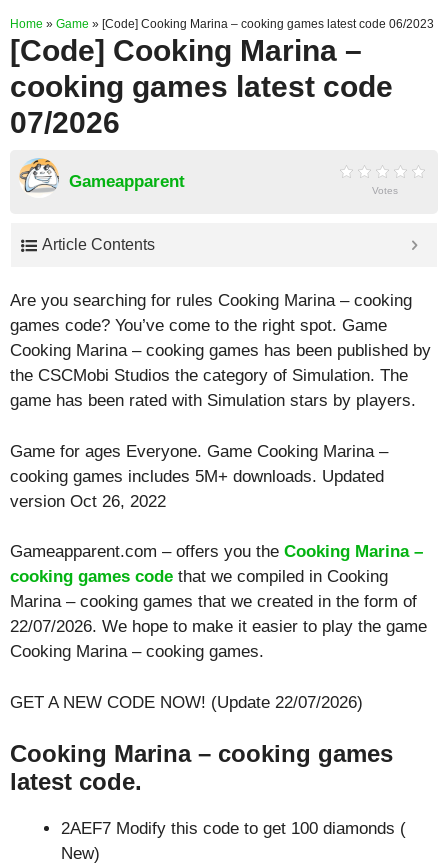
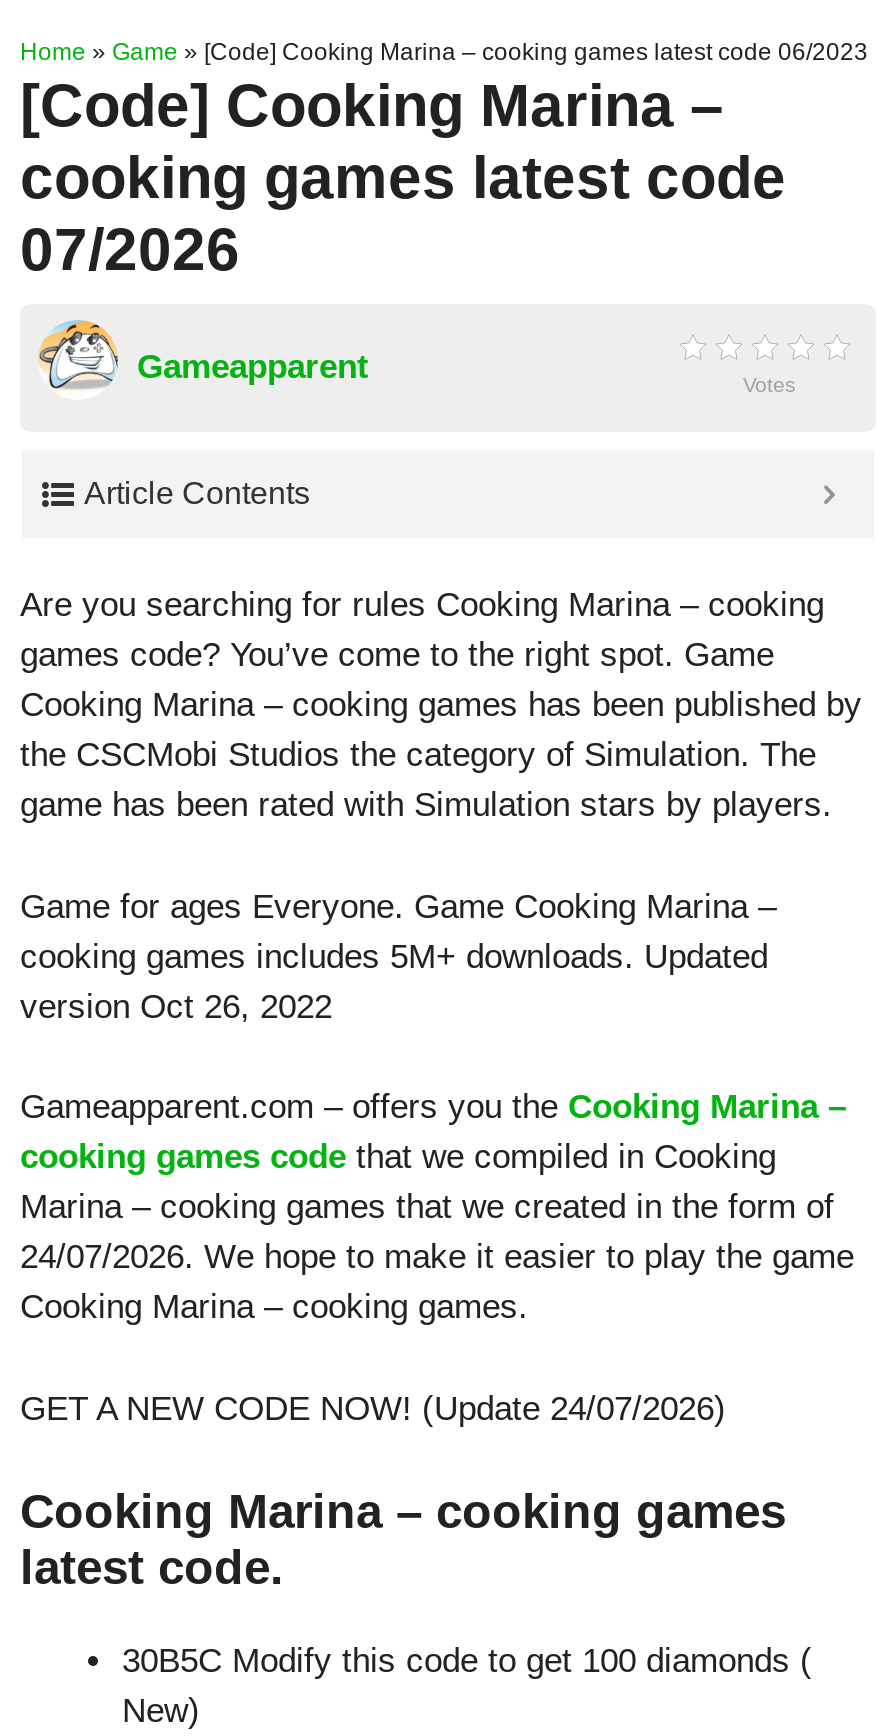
[10,617,427,636] 22/07/2026. We hope to make it easier to play the game -> [20,1238,854,1276] 24/07/2026. We hope to make it easier to play the game
[10,692,363,711] GET A NEW CODE NOW! (Update 22/07/2026) -> [20,1389,726,1427] GET A NEW CODE NOW! (Update 24/07/2026)
[61,819,406,838] 2AEF7 Modify this code to get 100 diamonds ( -> [122,1642,812,1680] 30B5C Modify this code to get 100 diamonds (

